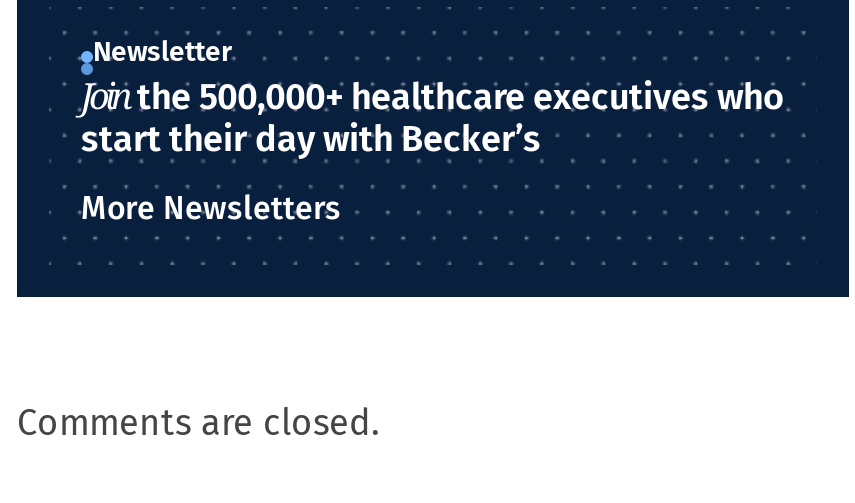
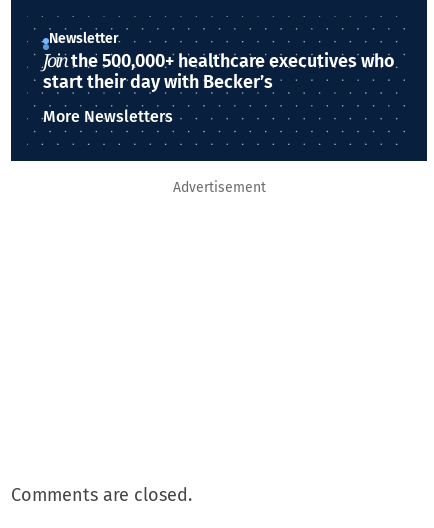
none -> [172,179,265,196] Advertisement

